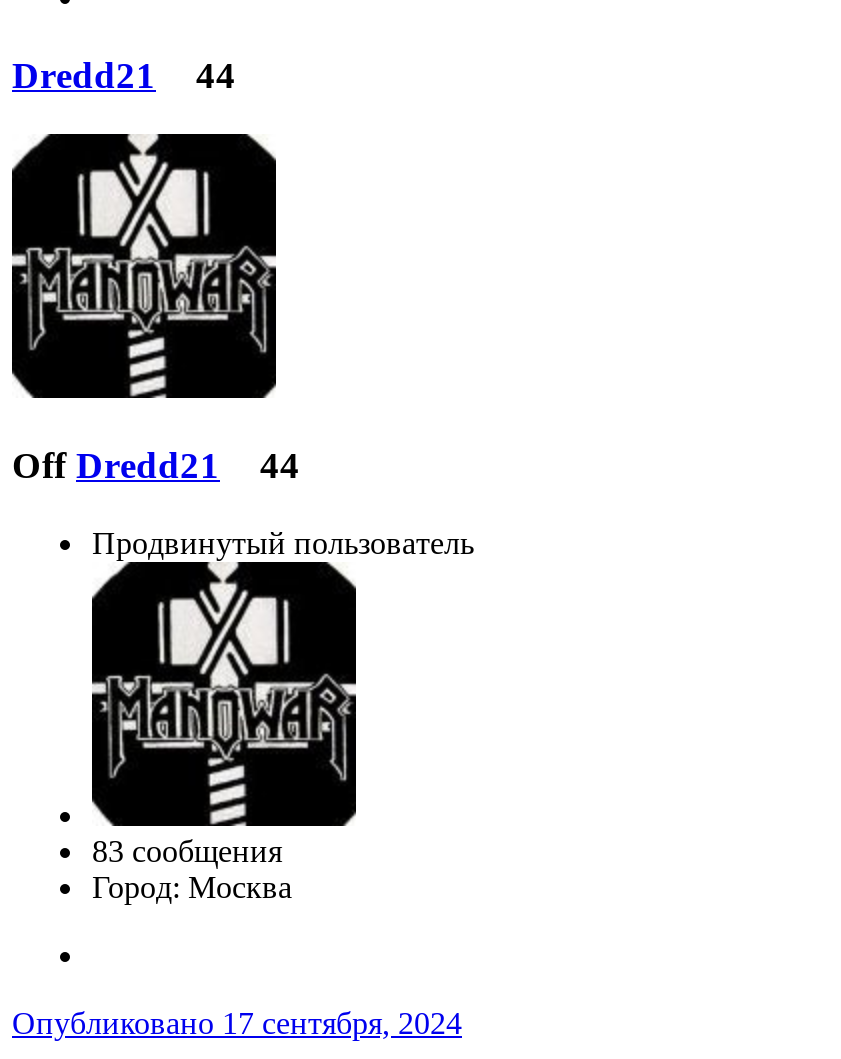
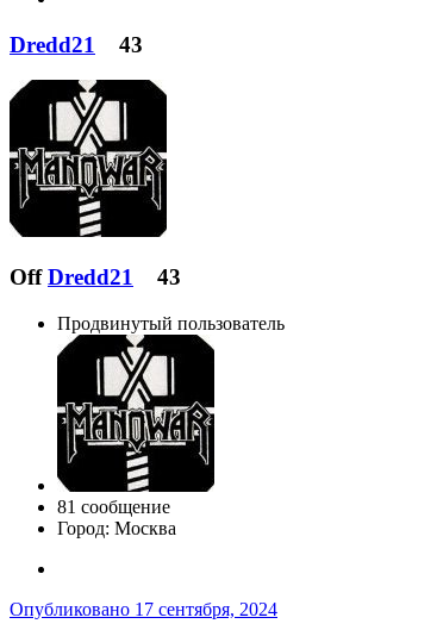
[12,54,236,96] Dredd21 44 -> [10,32,143,57] Dredd21 43
[12,444,300,486] Off Dredd21 44 -> [10,265,181,290] Off Dredd21 43
[92,834,282,868] 83 сообщения -> [57,496,170,517] 81 сообщение

